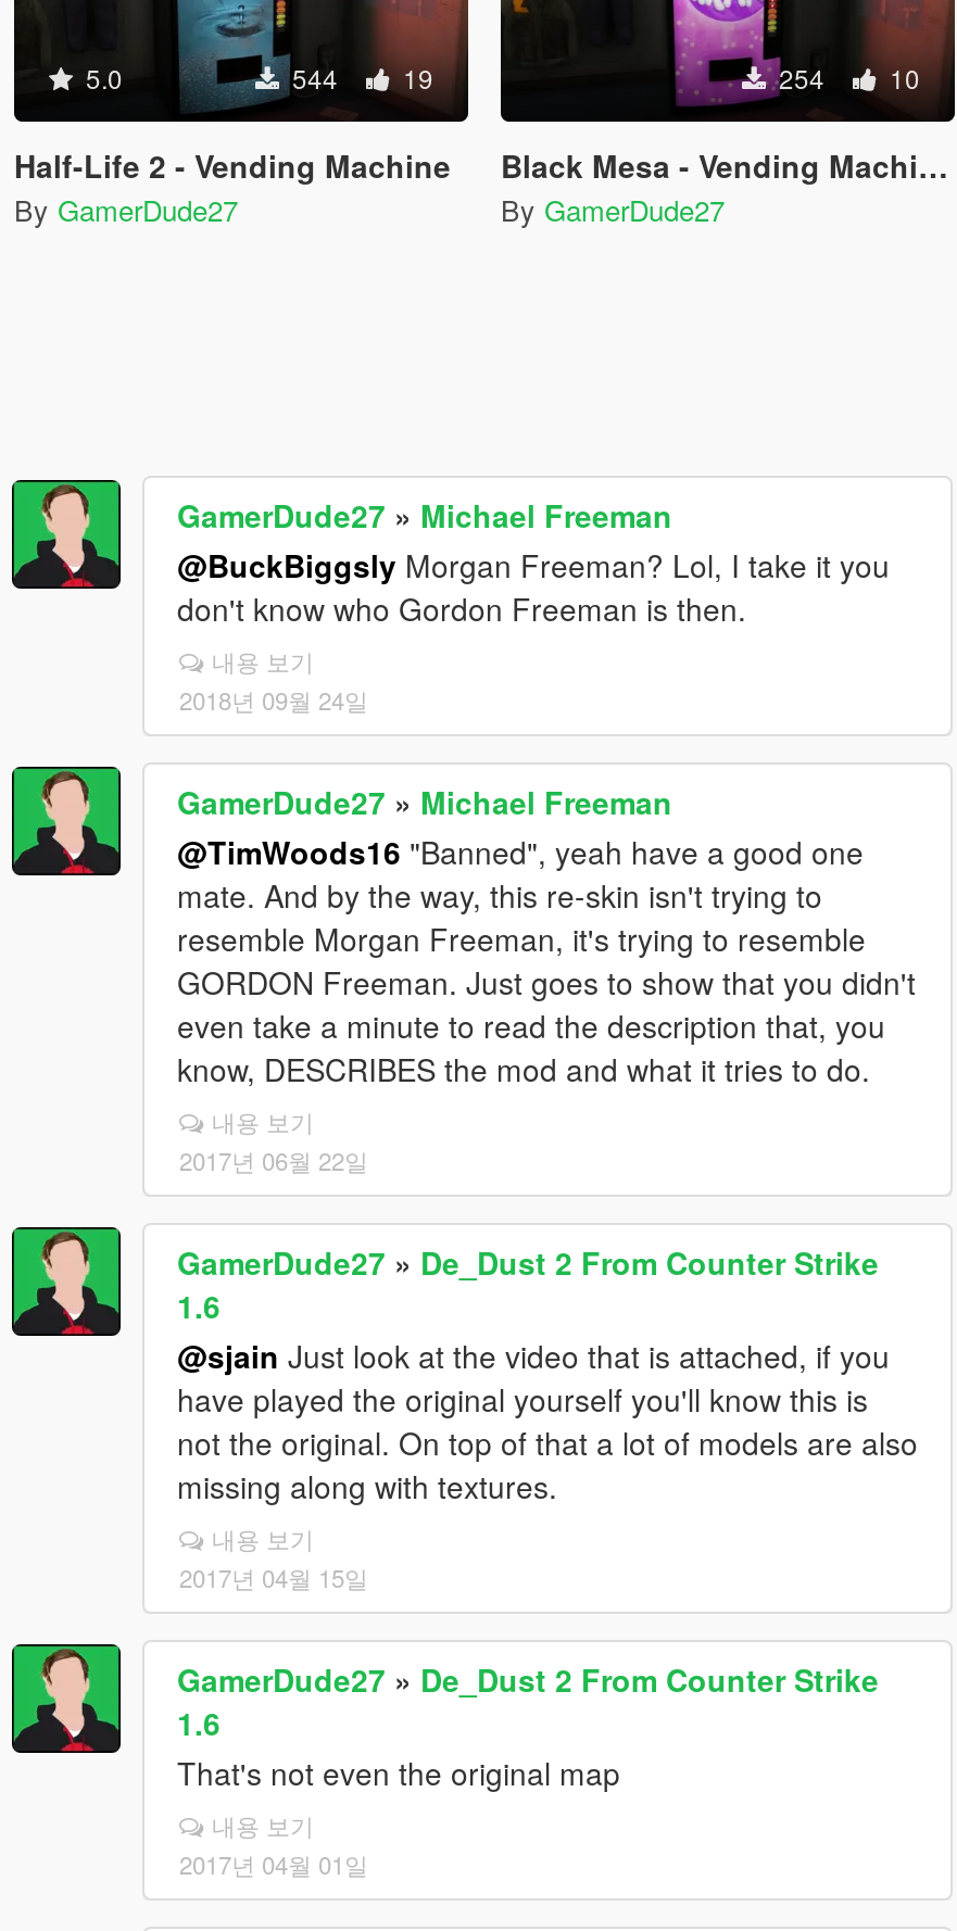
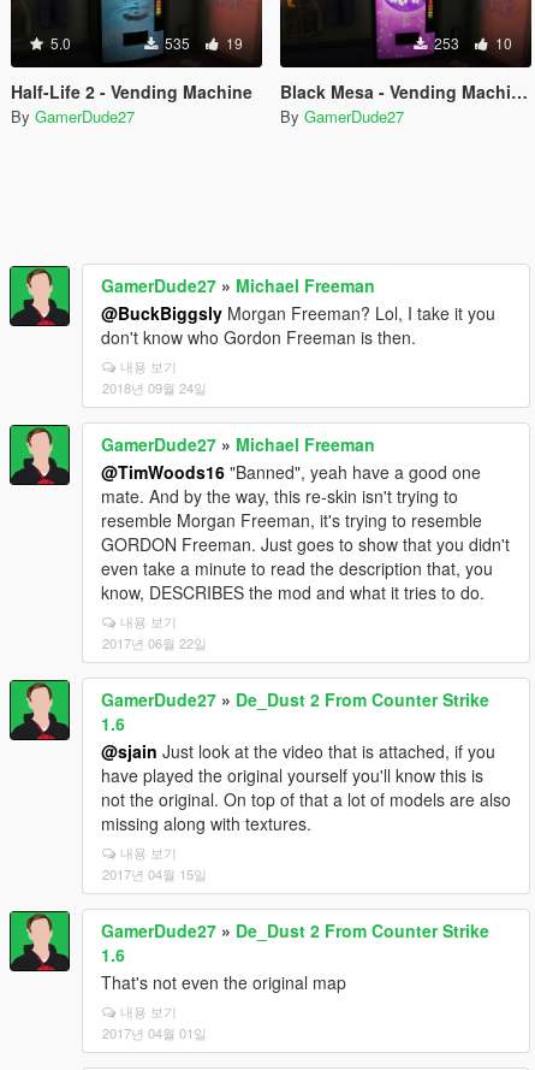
[286,59,433,96] 544 19 -> [161,32,243,53] 535 19
[772,59,920,96] 254 10 -> [430,32,512,53] 253 10

